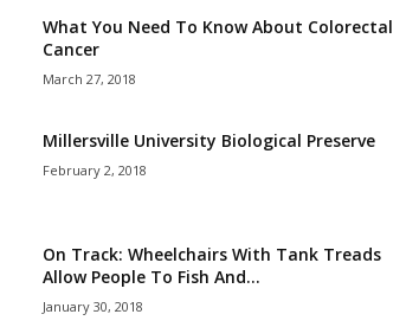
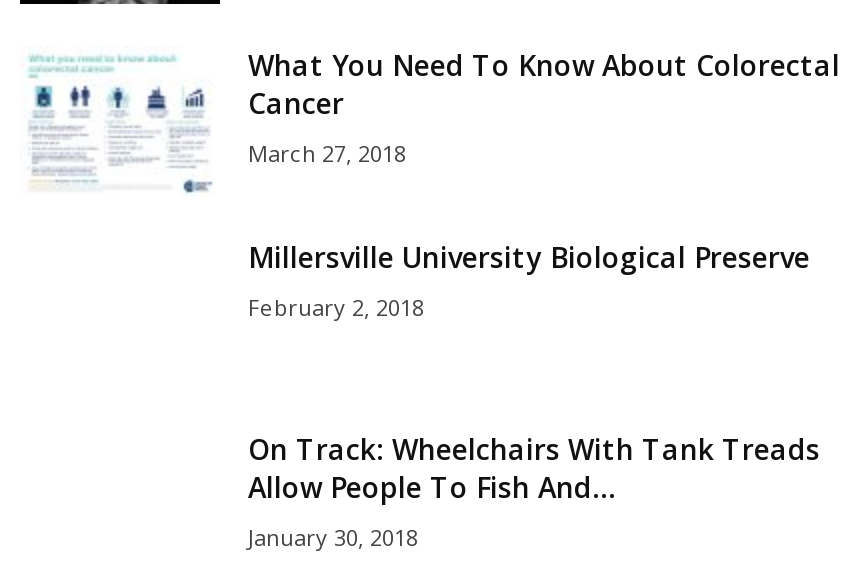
none -> [26,52,212,196] [image]

